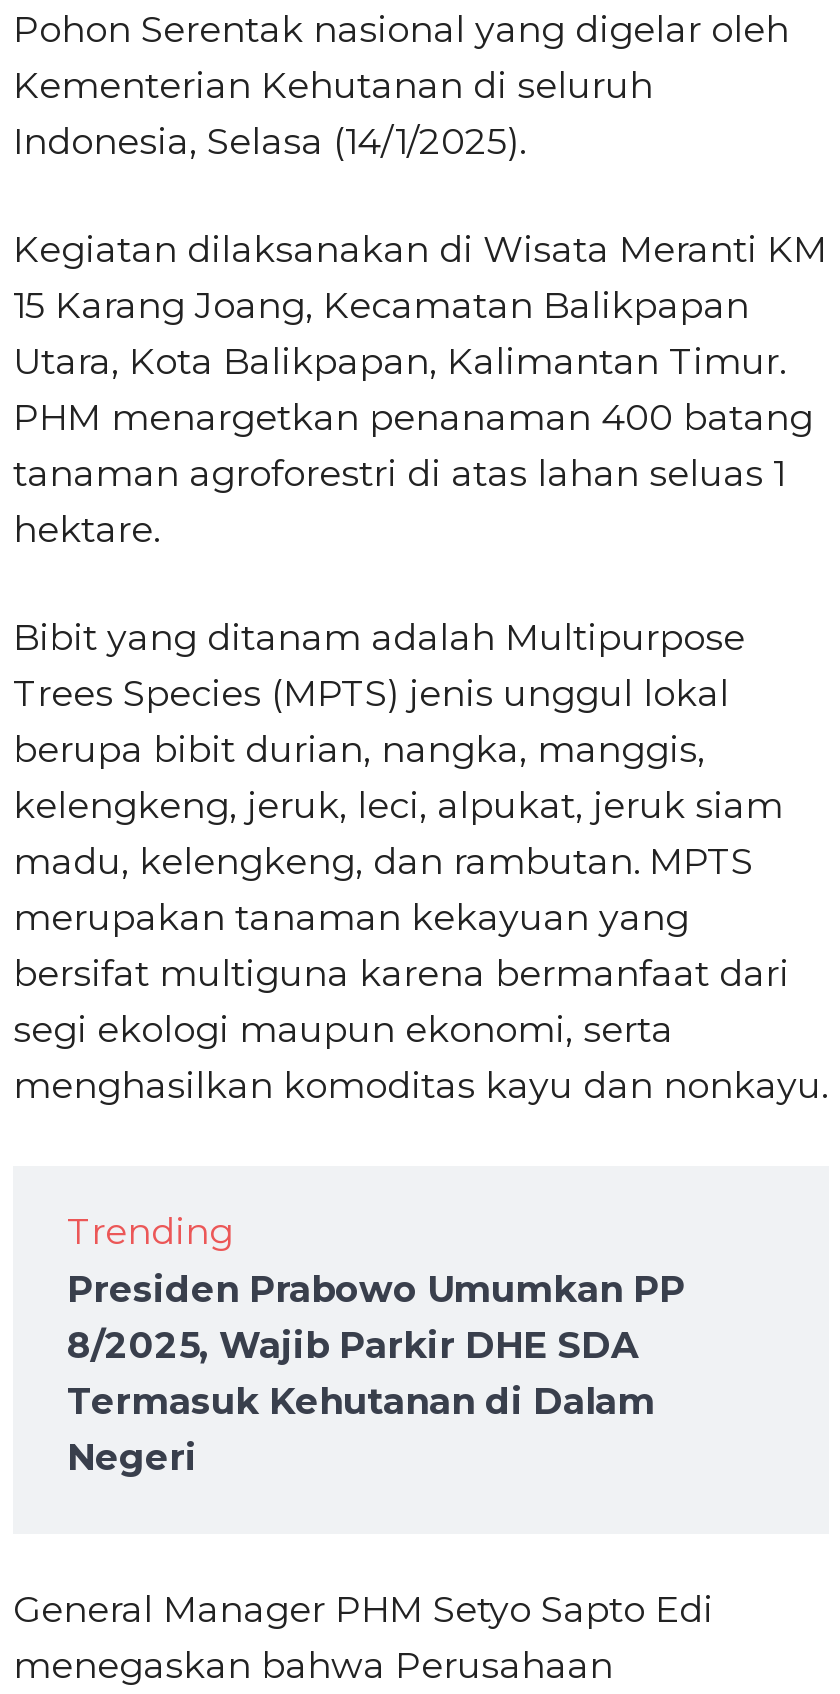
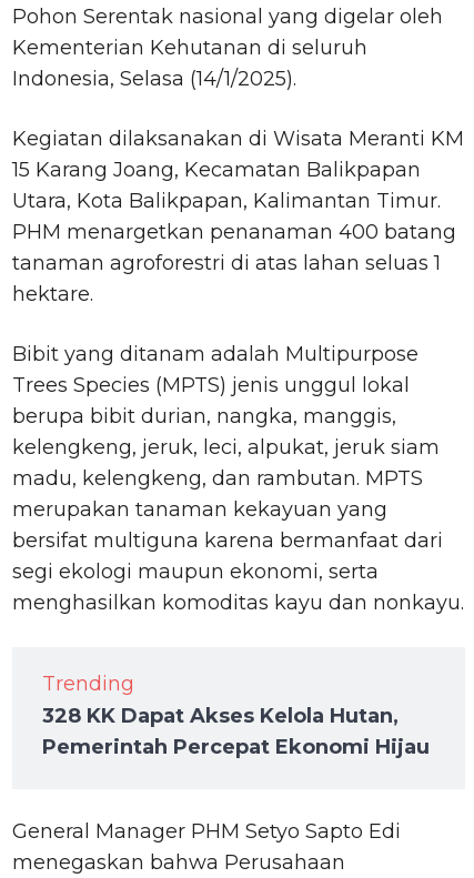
[67,1268,685,1480] Presiden Prabowo Umumkan PP | 8/2025, Wajib Parkir DHE SDA | Termasuk Kehutanan di Dalam | Negeri -> [42,704,430,759] 328 KK Dapat Akses Kelola Hutan, | Pemerintah Percepat Ekonomi Hijau

